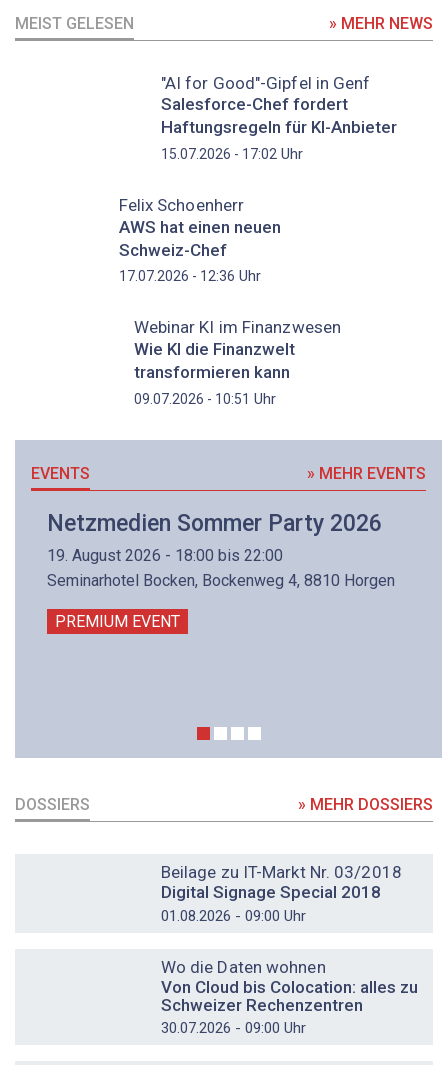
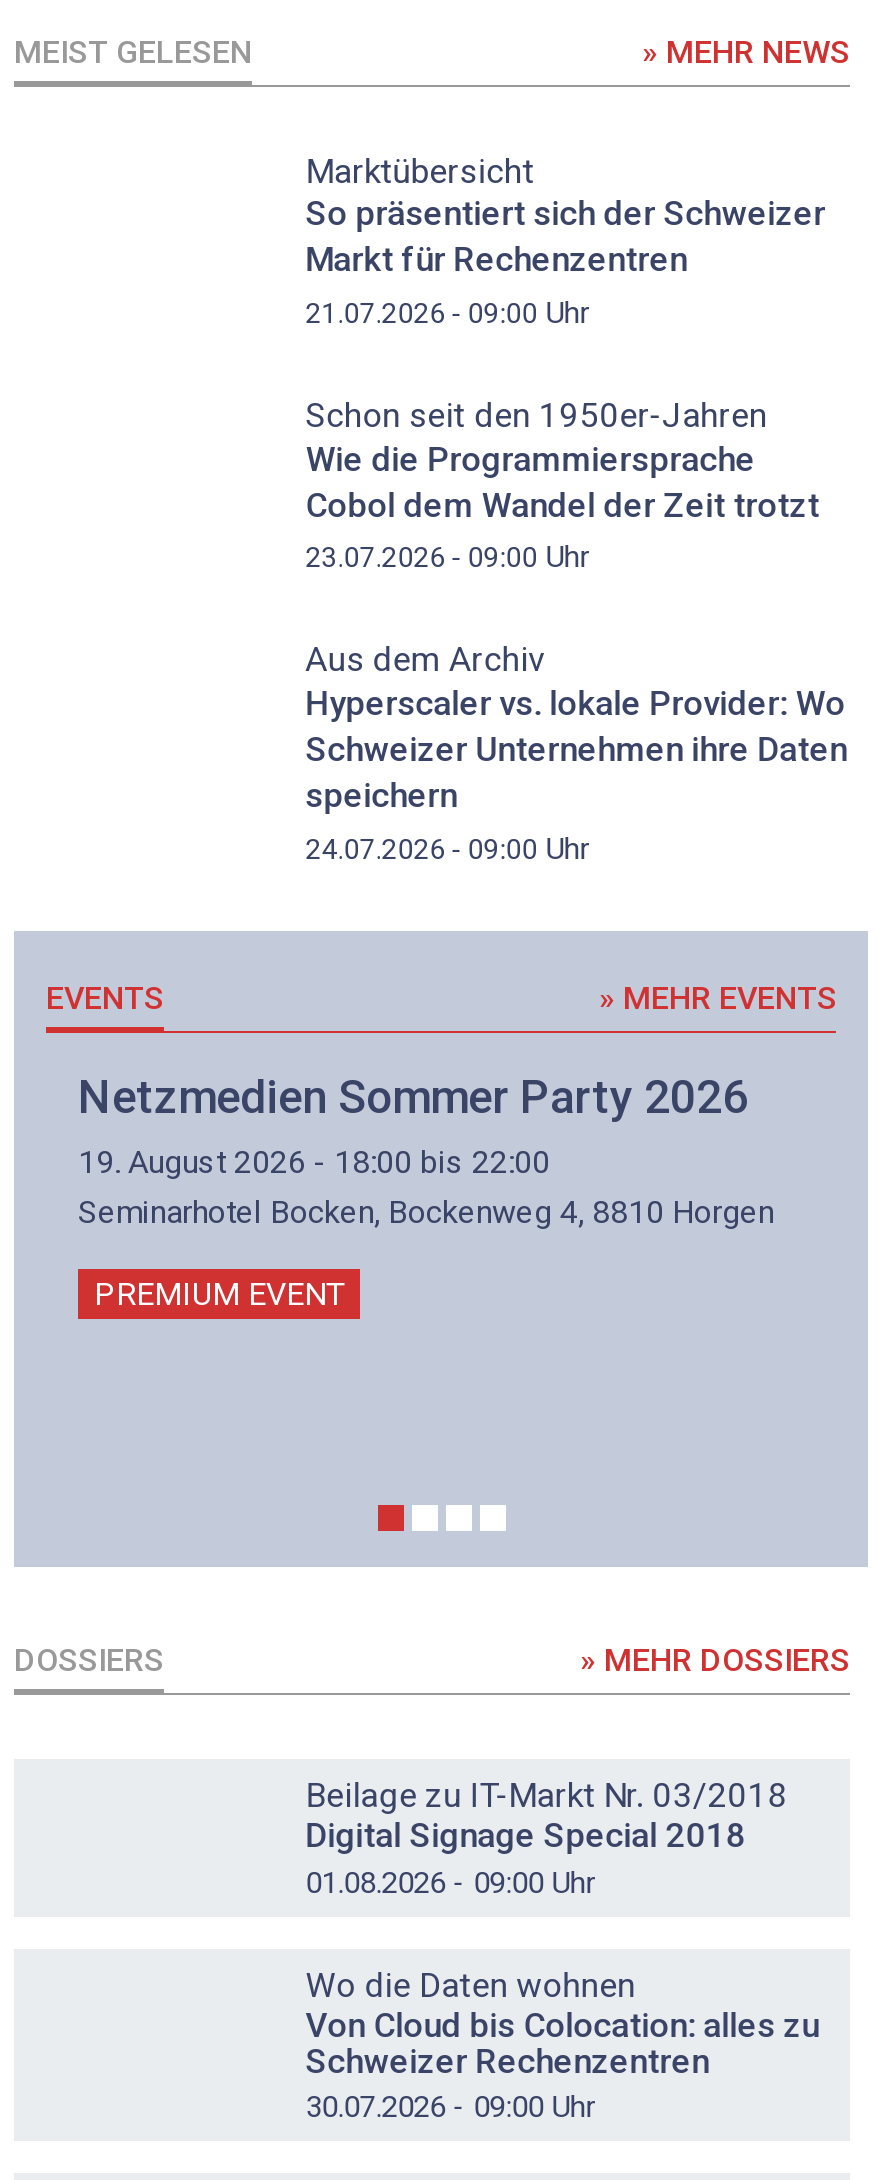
[161,73,397,163] "AI for Good"-Gipfel in Genf | Salesforce-Chef fordert | Haftungsregeln für KI-Anbieter | 15.07.2026 - 17:02 Uhr -> [306,150,826,331] Marktübersicht | So präsentiert sich der Schweizer | Markt für Rechenzentren | 21.07.2026 - 09:00 Uhr
[118,195,280,285] Felix Schoenherr | AWS hat einen neuen | Schweiz-Chef | 17.07.2026 - 12:36 Uhr -> [306,395,820,576] Schon seit den 1950er-Jahren | Wie die Programmiersprache | Cobol dem Wandel der Zeit trotzt | 23.07.2026 - 09:00 Uhr
[134,317,341,408] Webinar KI im Finanzwesen | Wie KI die Finanzwelt | transformieren kann | 09.07.2026 - 10:51 Uhr -> [306,640,848,866] Aus dem Archiv | Hyperscaler vs. lokale Provider: Wo | Schweizer Unternehmen ihre Daten | speichern | 24.07.2026 - 09:00 Uhr

